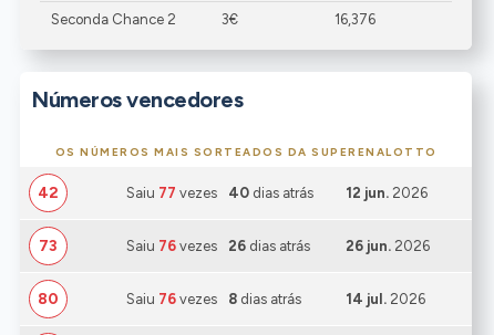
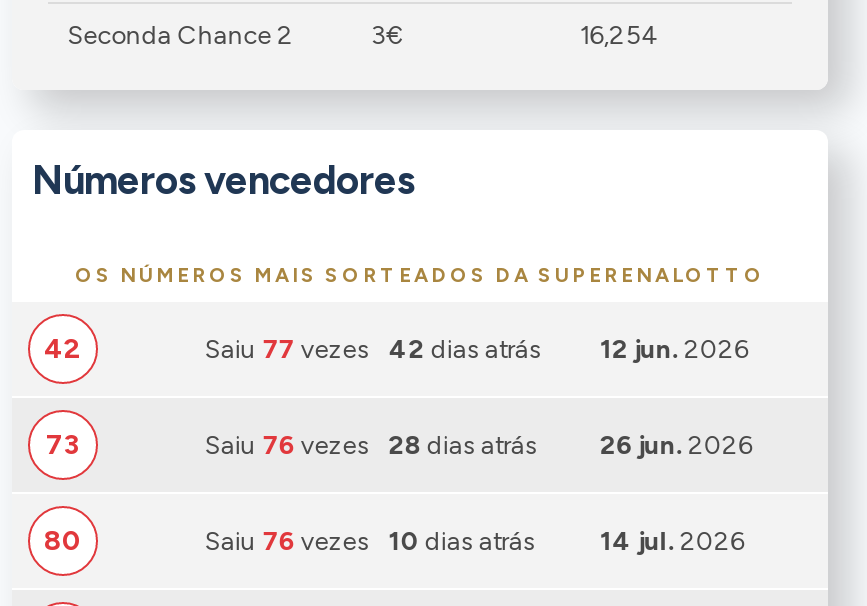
[334,11,375,27] 16,376 -> [580,19,660,49] 16,254
[127,184,428,201] Saiu 77 vezes 40 dias atrás 12 jun. 2026 -> [205,333,748,363] Saiu 77 vezes 42 dias atrás 12 jun. 2026
[127,237,310,254] Saiu 76 vezes 26 dias atrás -> [205,429,537,459] Saiu 76 vezes 28 dias atrás
[127,290,302,307] Saiu 76 vezes 8 dias atrás -> [205,525,535,555] Saiu 76 vezes 10 dias atrás

